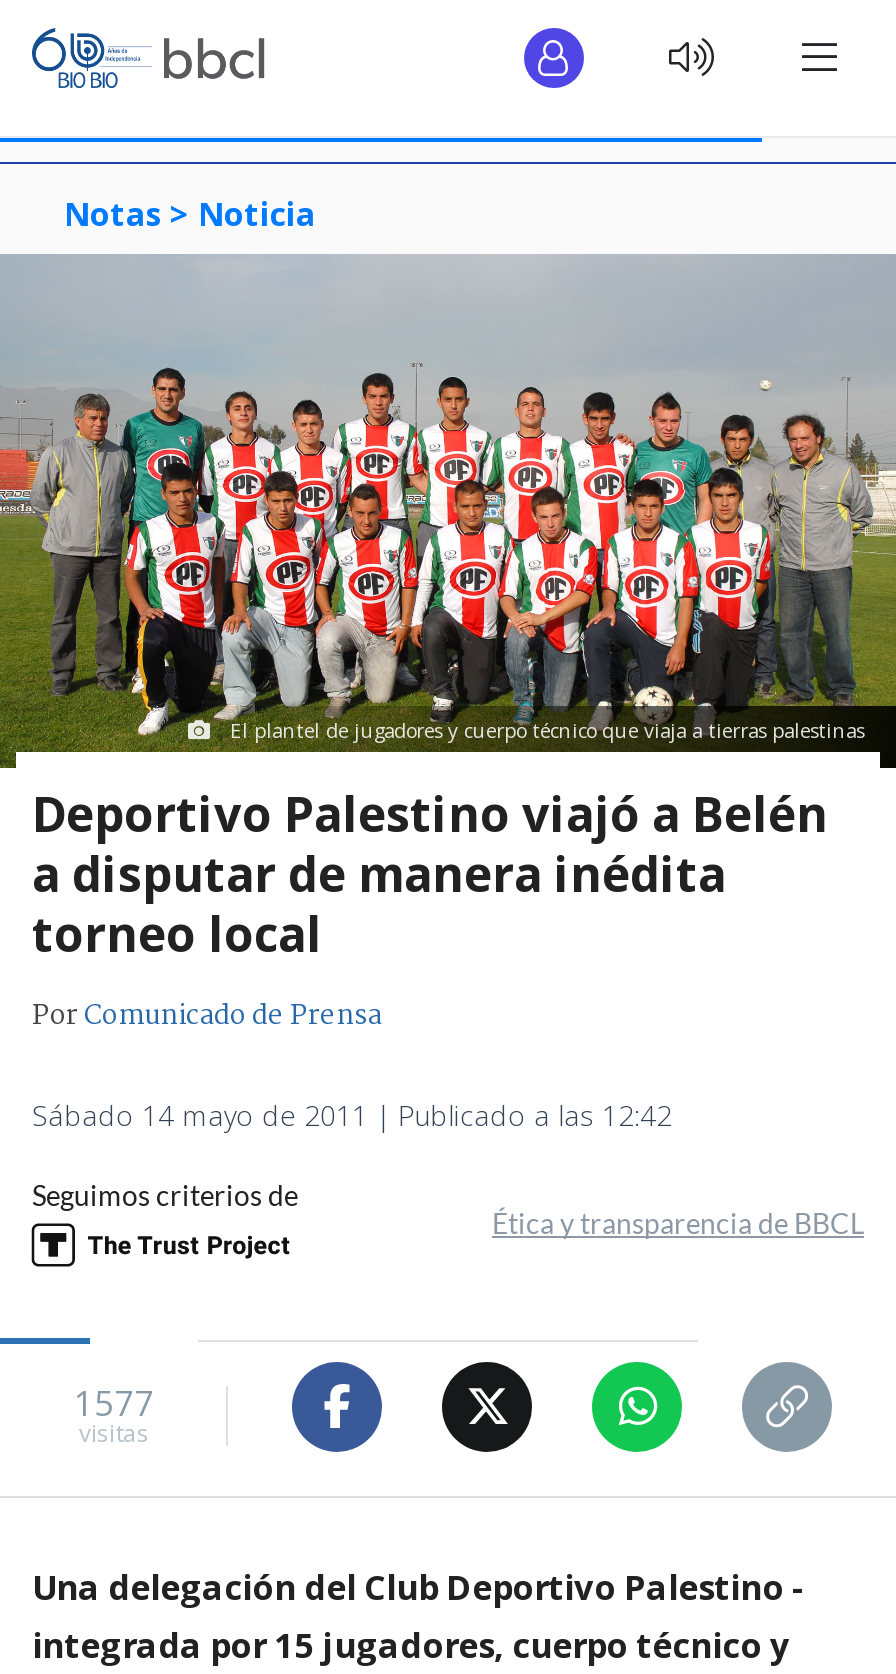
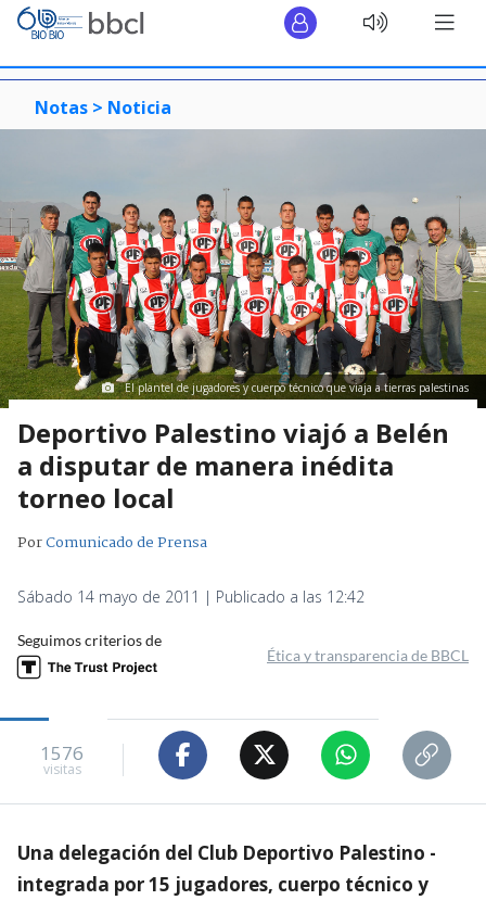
[74,1381,154,1427] 1577 -> [40,741,84,766] 1576

